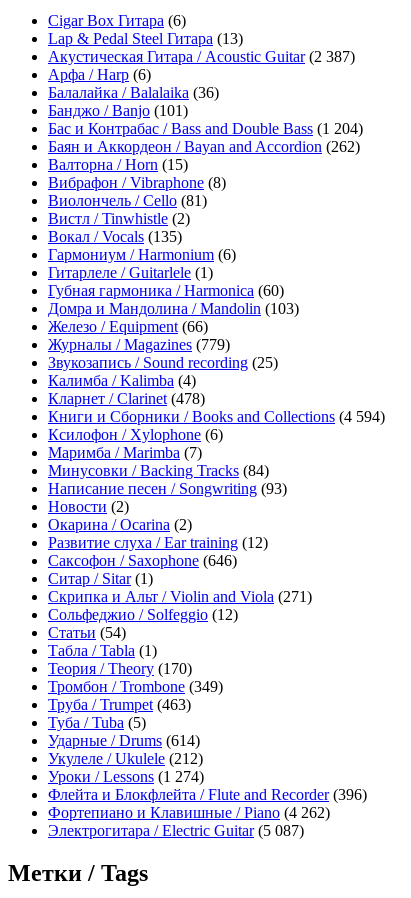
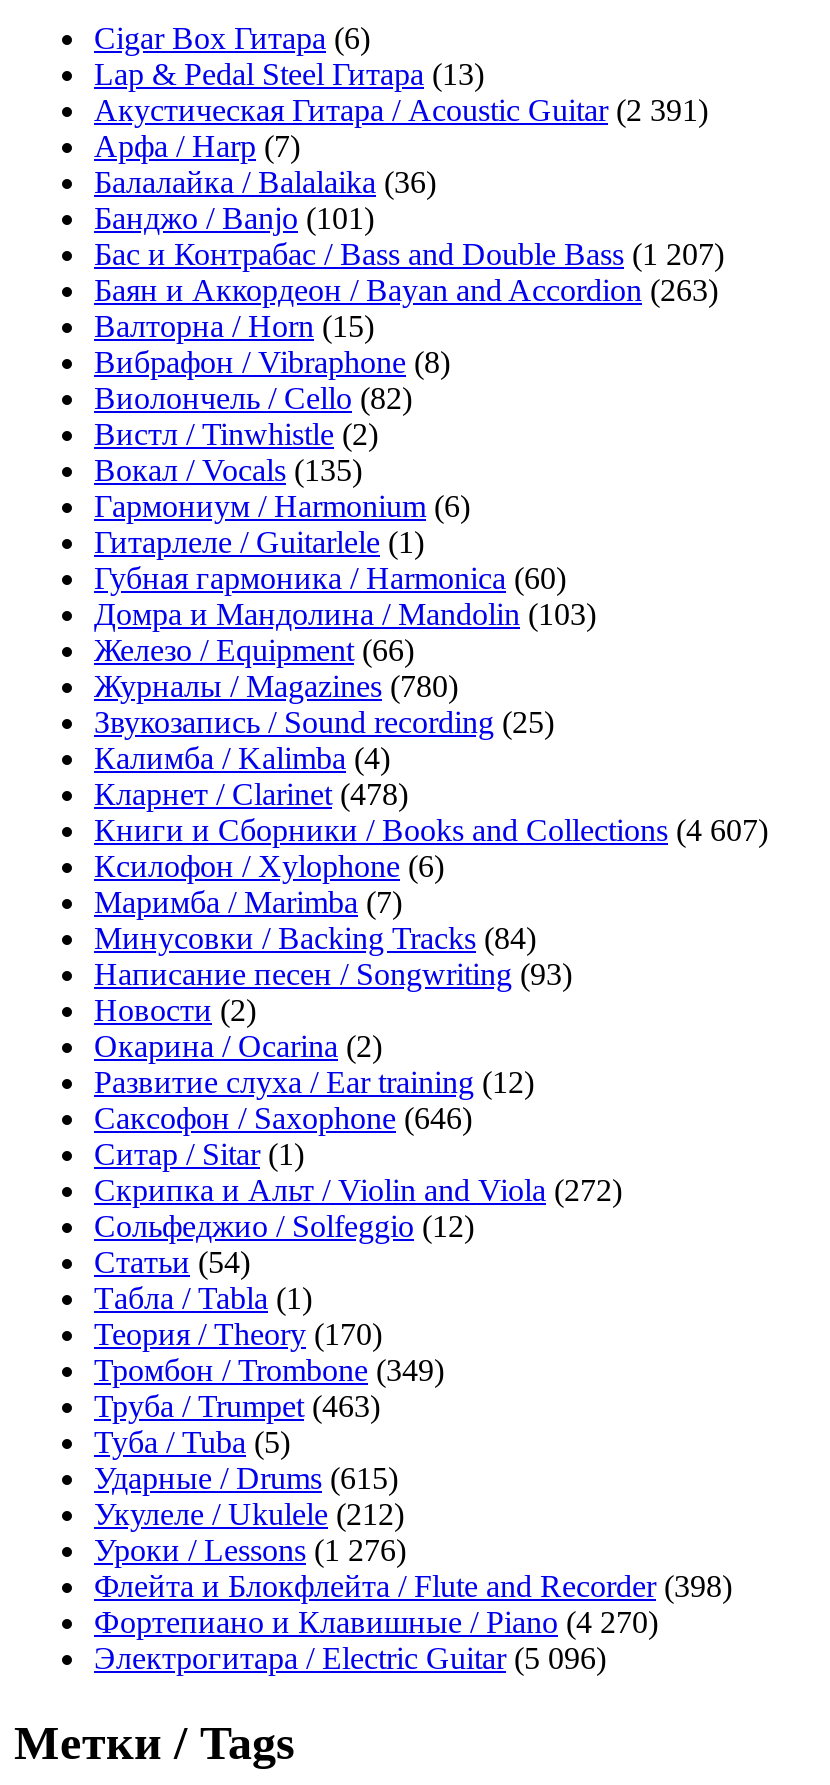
[48,48,355,65] Акустическая Гитара / Acoustic Guitar (2 387) -> [94,94,708,128] Акустическая Гитара / Acoustic Guitar (2 391)
[48,66,151,83] Арфа / Harp (6) -> [94,130,300,164] Арфа / Harp (7)
[48,120,363,137] Бас и Контрабас / Bass and Double Bass (1 204) -> [94,238,724,272] Бас и Контрабас / Bass and Double Bass (1 207)
[48,138,360,155] Баян и Аккордеон / Bayan and Accordion (262) -> [94,274,718,308] Баян и Аккордеон / Bayan and Accordion (263)
[48,192,207,209] Виолончель / Cello (81) -> [94,382,412,416] Виолончель / Cello (82)
[48,336,230,353] Журналы / Magazines (779) -> [94,670,458,704] Журналы / Magazines (780)
[48,408,385,425] Книги и Сборники / Books and Collections (4 594) -> [94,814,768,848] Книги и Сборники / Books and Collections (4 607)
[48,588,312,605] Скрипка и Альт / Violin and Viola (271) -> [94,1174,622,1208] Скрипка и Альт / Violin and Viola (272)
[48,732,200,749] Ударные / Drums (614) -> [94,1462,398,1496] Ударные / Drums (615)
[48,768,204,785] Уроки / Lessons (1 274) -> [94,1534,406,1568] Уроки / Lessons (1 276)
[48,786,367,803] Флейта и Блокфлейта / Flute and Recorder (396) -> [94,1570,732,1604] Флейта и Блокфлейта / Flute and Recorder (398)
[48,804,330,821] Фортепиано и Клавишные / Piano (4 262) -> [94,1606,658,1640] Фортепиано и Клавишные / Piano (4 270)
[48,822,304,839] Электрогитара / Electric Guitar (5 087) -> [94,1642,606,1676] Электрогитара / Electric Guitar (5 096)

